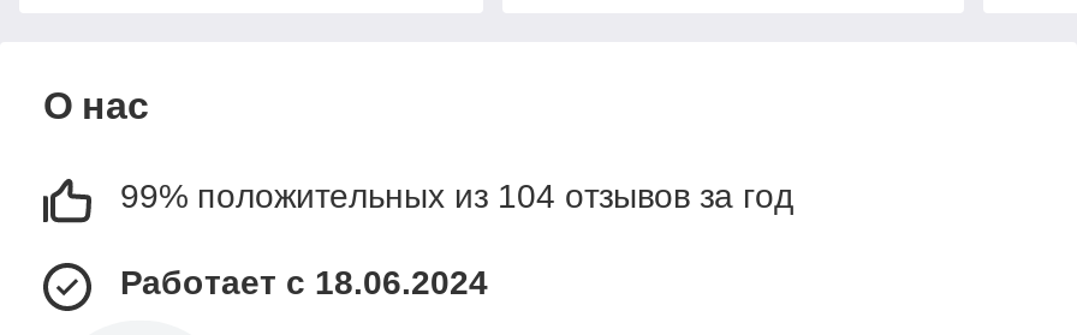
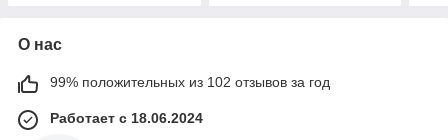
[120,176,793,214] 99% положительных из 104 отзывов за год -> [50,74,330,90] 99% положительных из 102 отзывов за год

